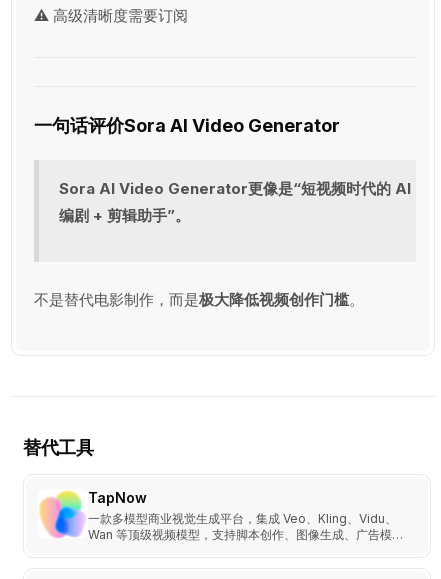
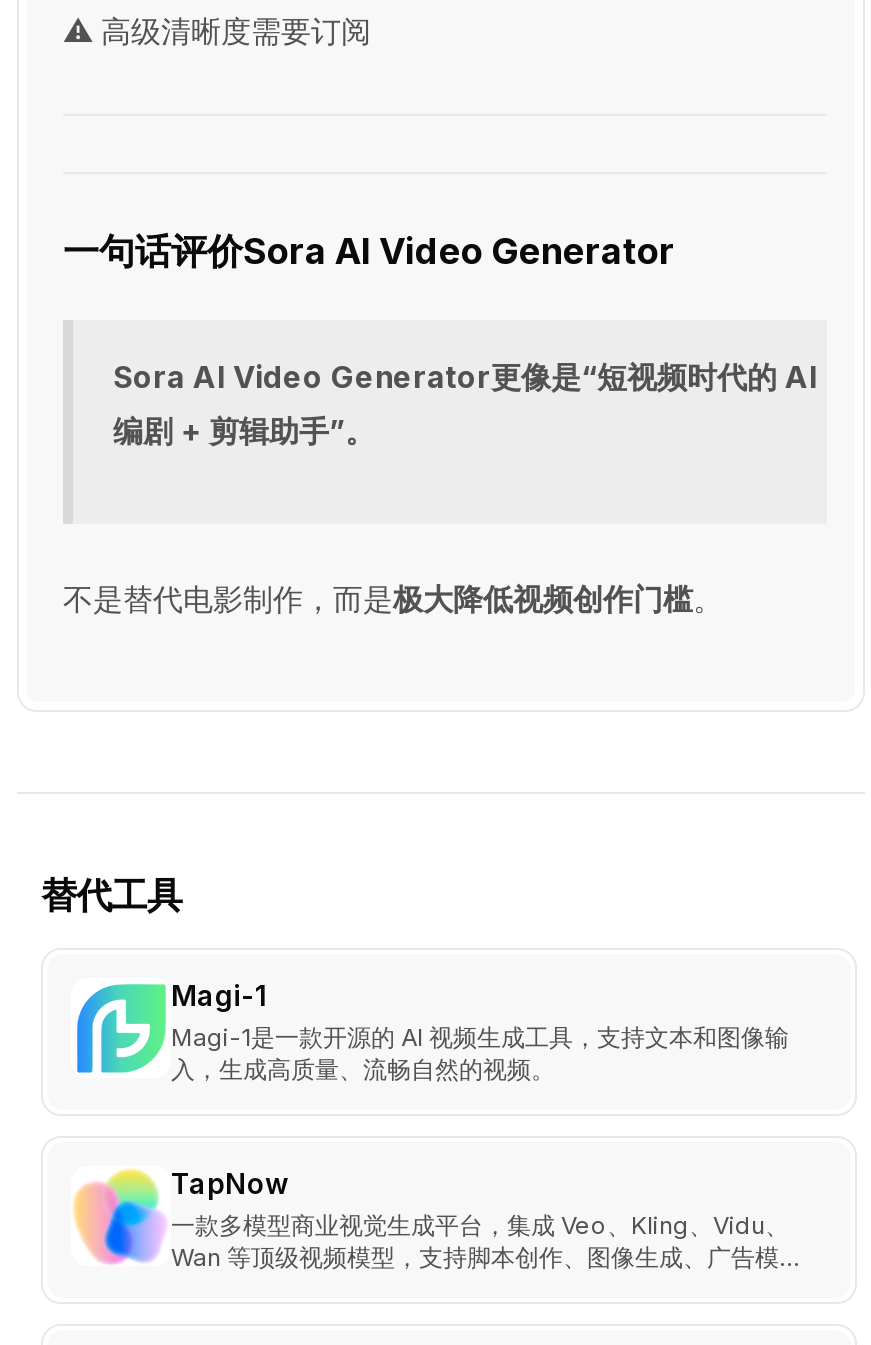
none -> [75,978,789,1084] [image] | Magi-1 | Magi-1是一款开源的 AI 视频生成工具，支持文本和图像输 | 入，生成高质量、流畅自然的视频。

